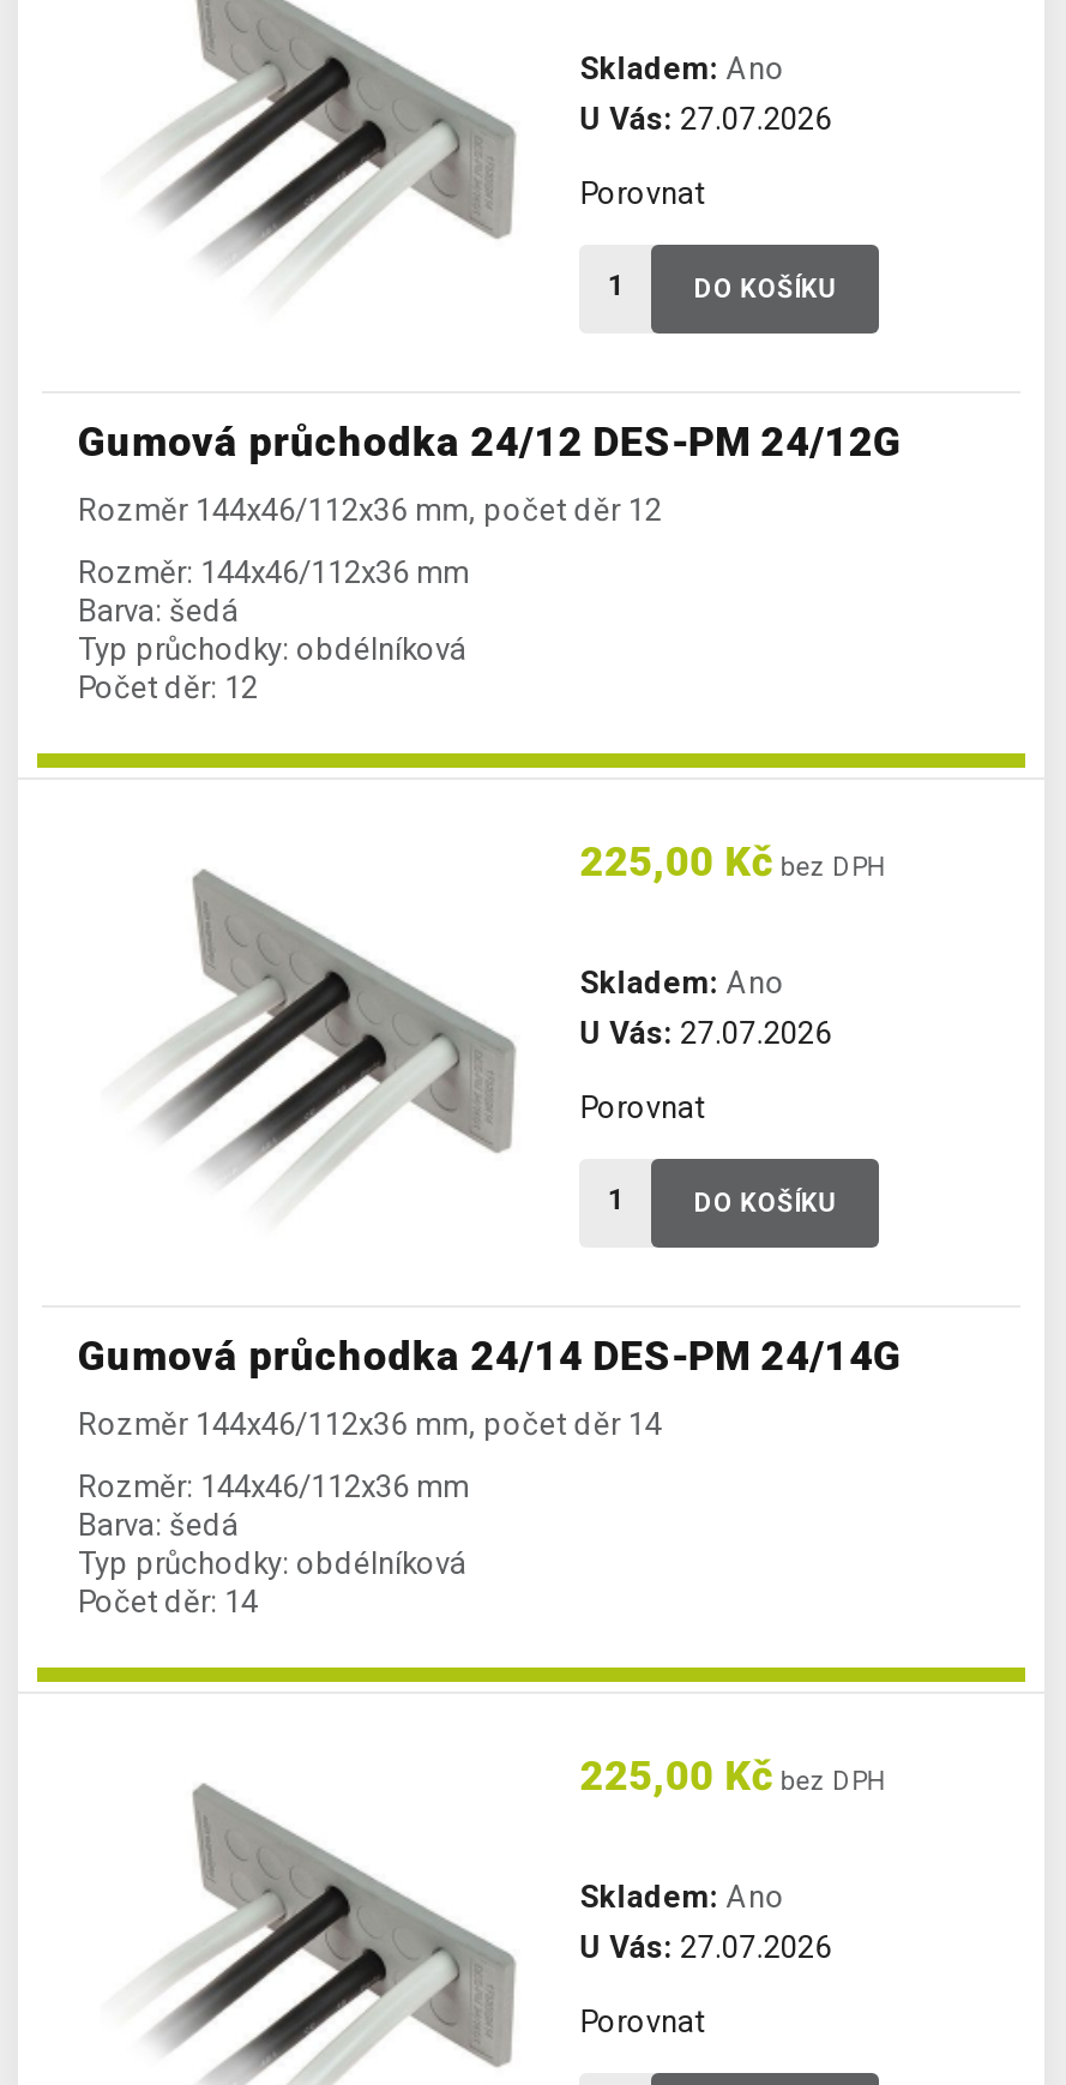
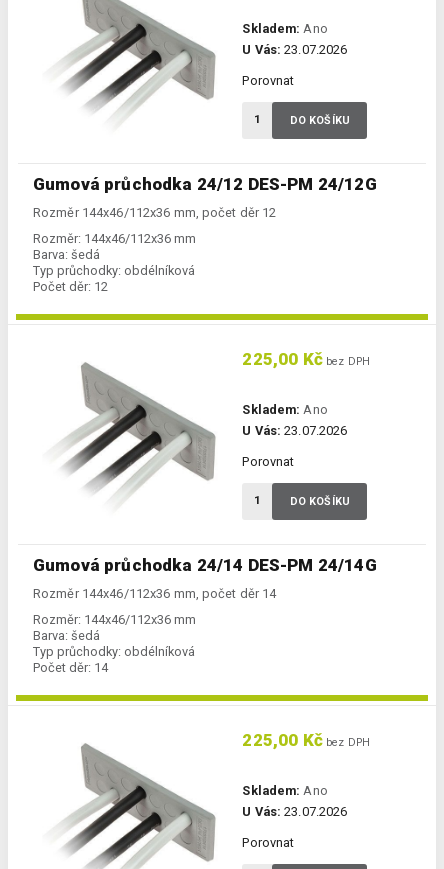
[580,101,832,137] U Vás: 27.07.2026 -> [242,42,347,57] U Vás: 23.07.2026
[580,1016,832,1052] U Vás: 27.07.2026 -> [242,423,347,438] U Vás: 23.07.2026
[580,1930,832,1966] U Vás: 27.07.2026 -> [242,804,347,819] U Vás: 23.07.2026

